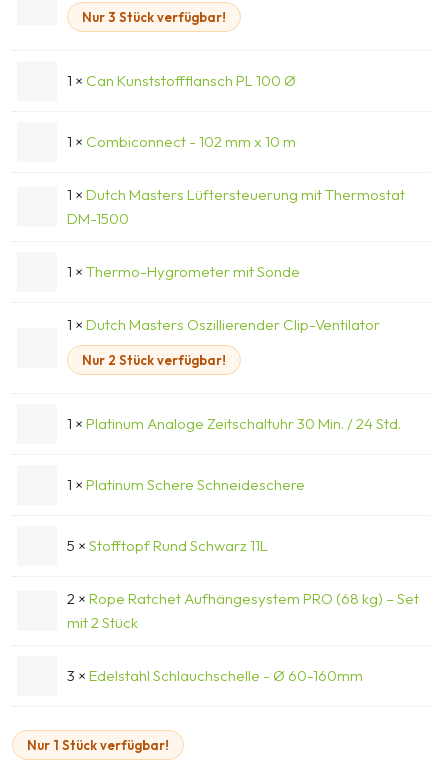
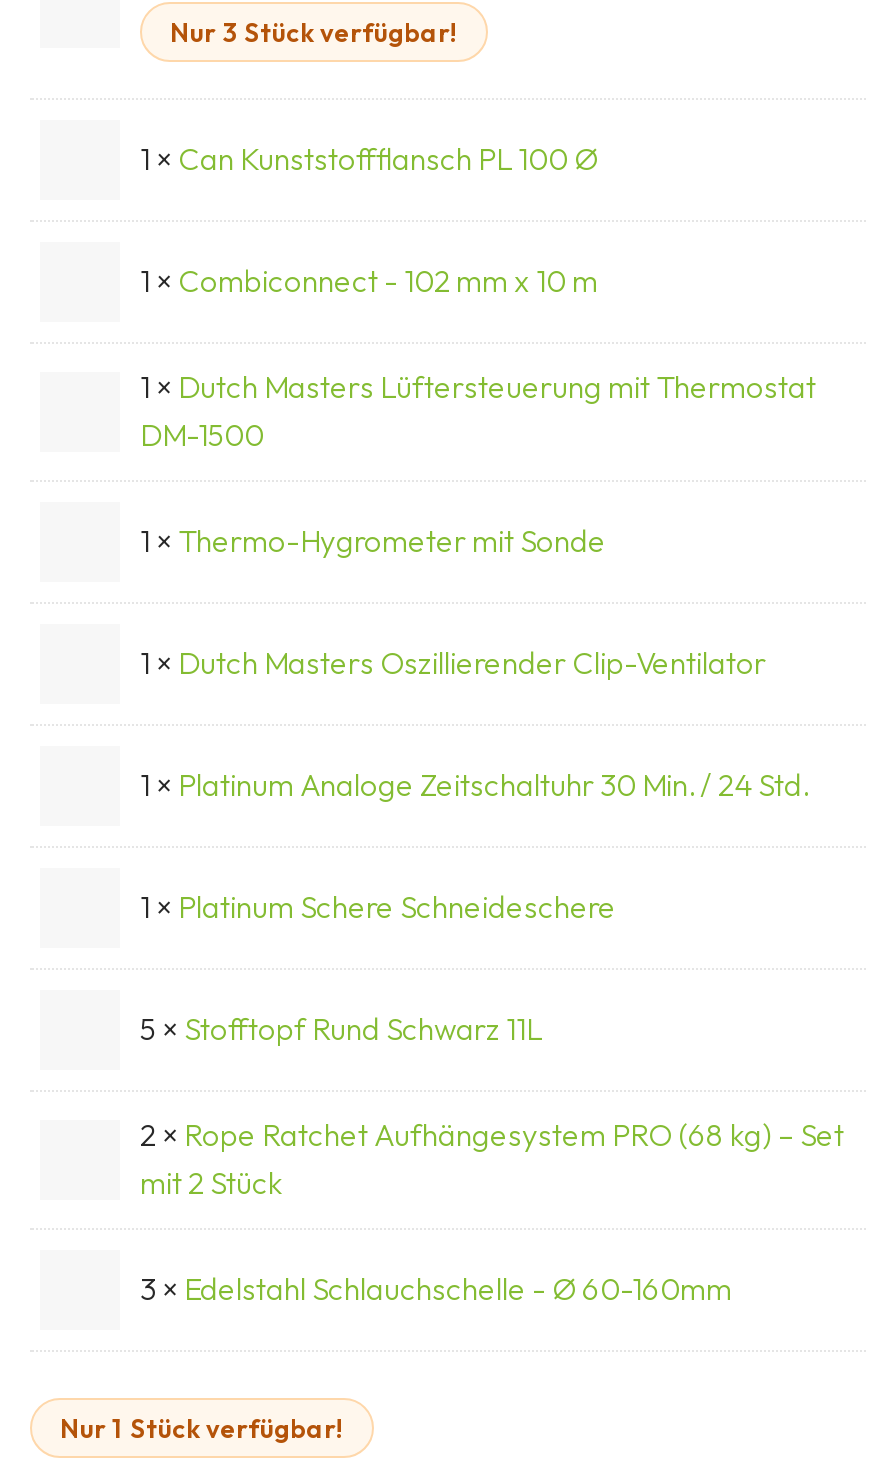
[82,352,226,368] Nur 2 Stück verfügbar! -> none

